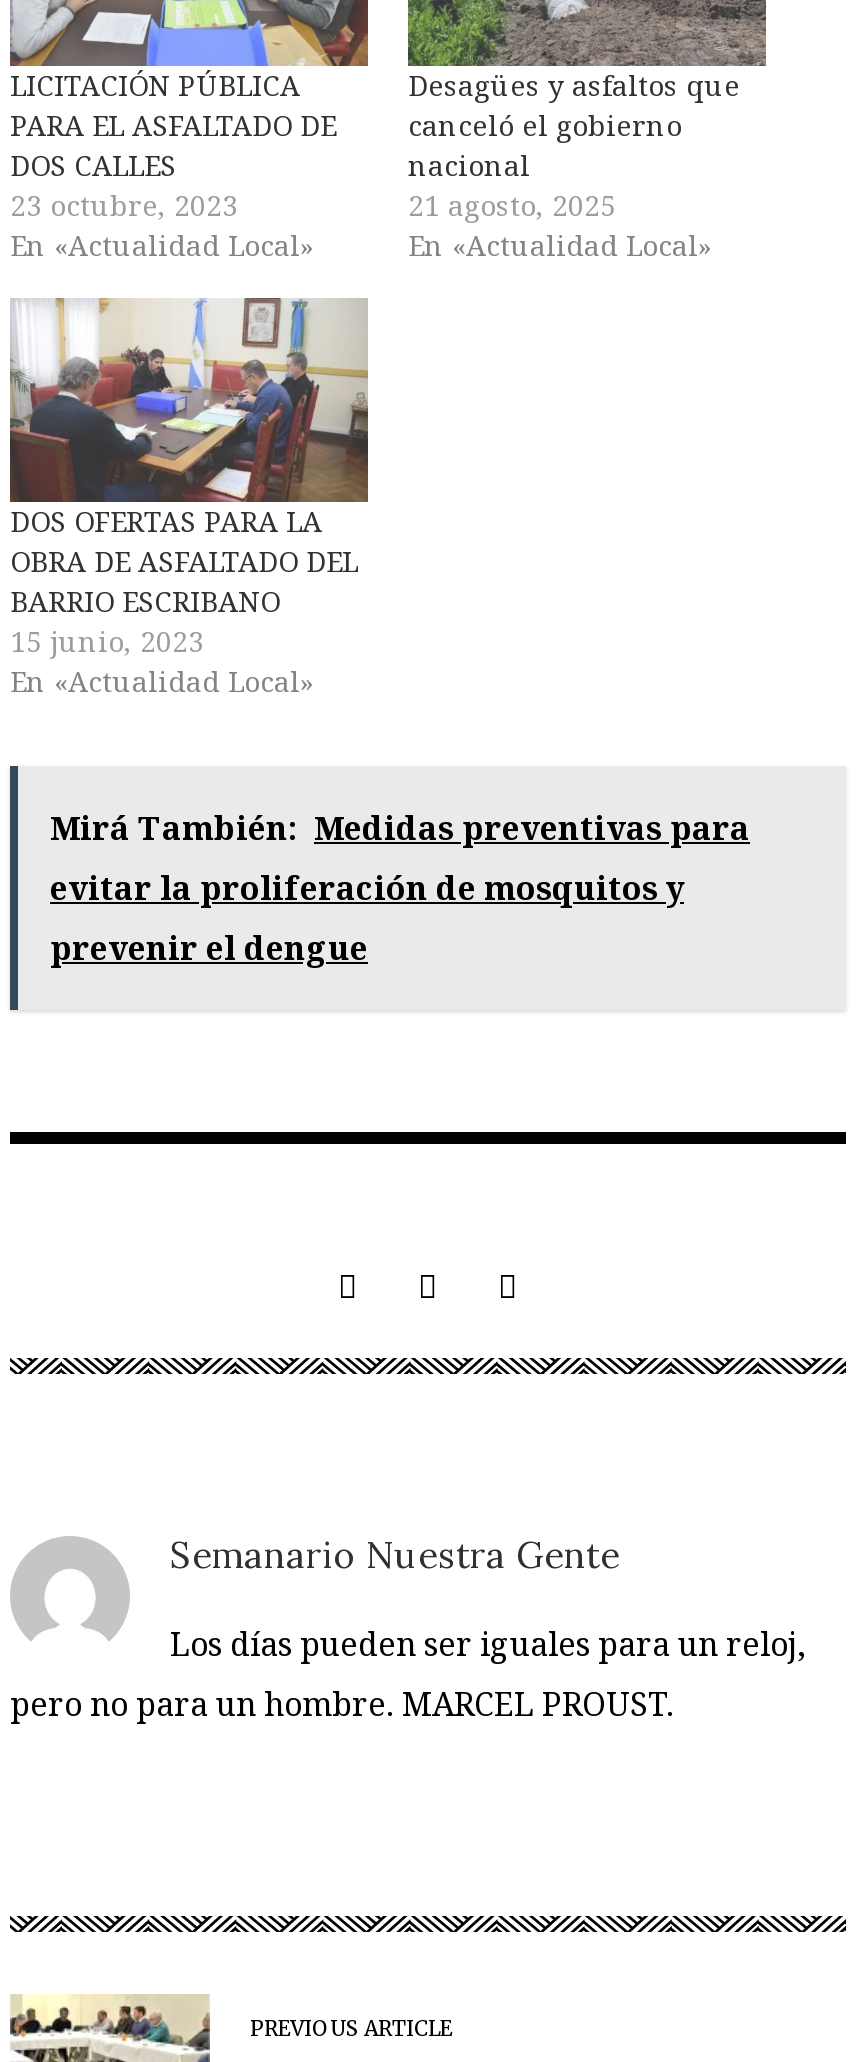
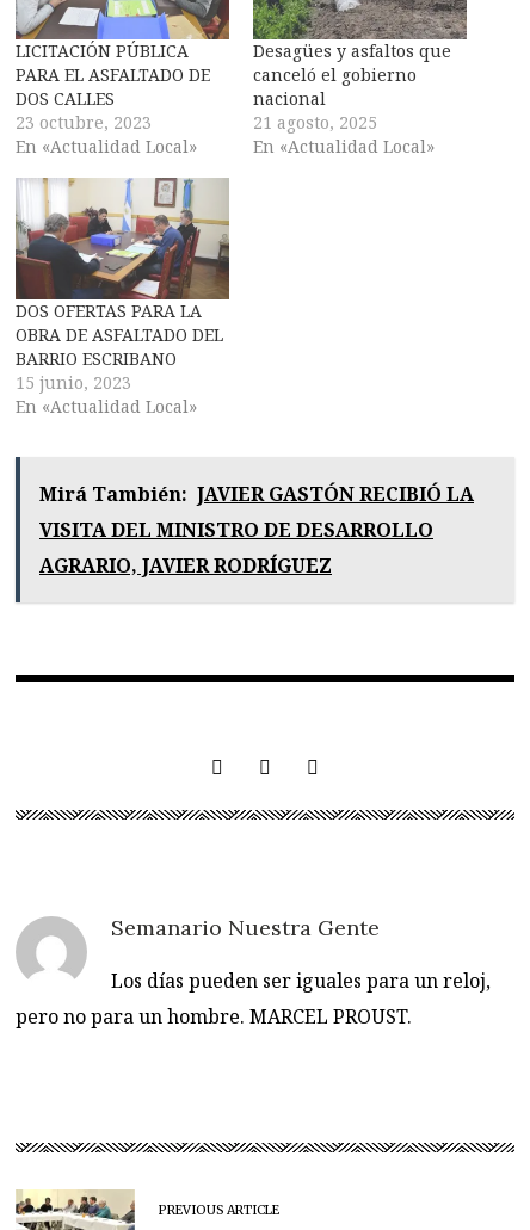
[50,806,750,970] Mirá También: Medidas preventivas para | evitar la proliferación de mosquitos y | prevenir el dengue -> [39,481,474,579] Mirá También: JAVIER GASTÓN RECIBIÓ LA | VISITA DEL MINISTRO DE DESARROLLO | AGRARIO, JAVIER RODRÍGUEZ

